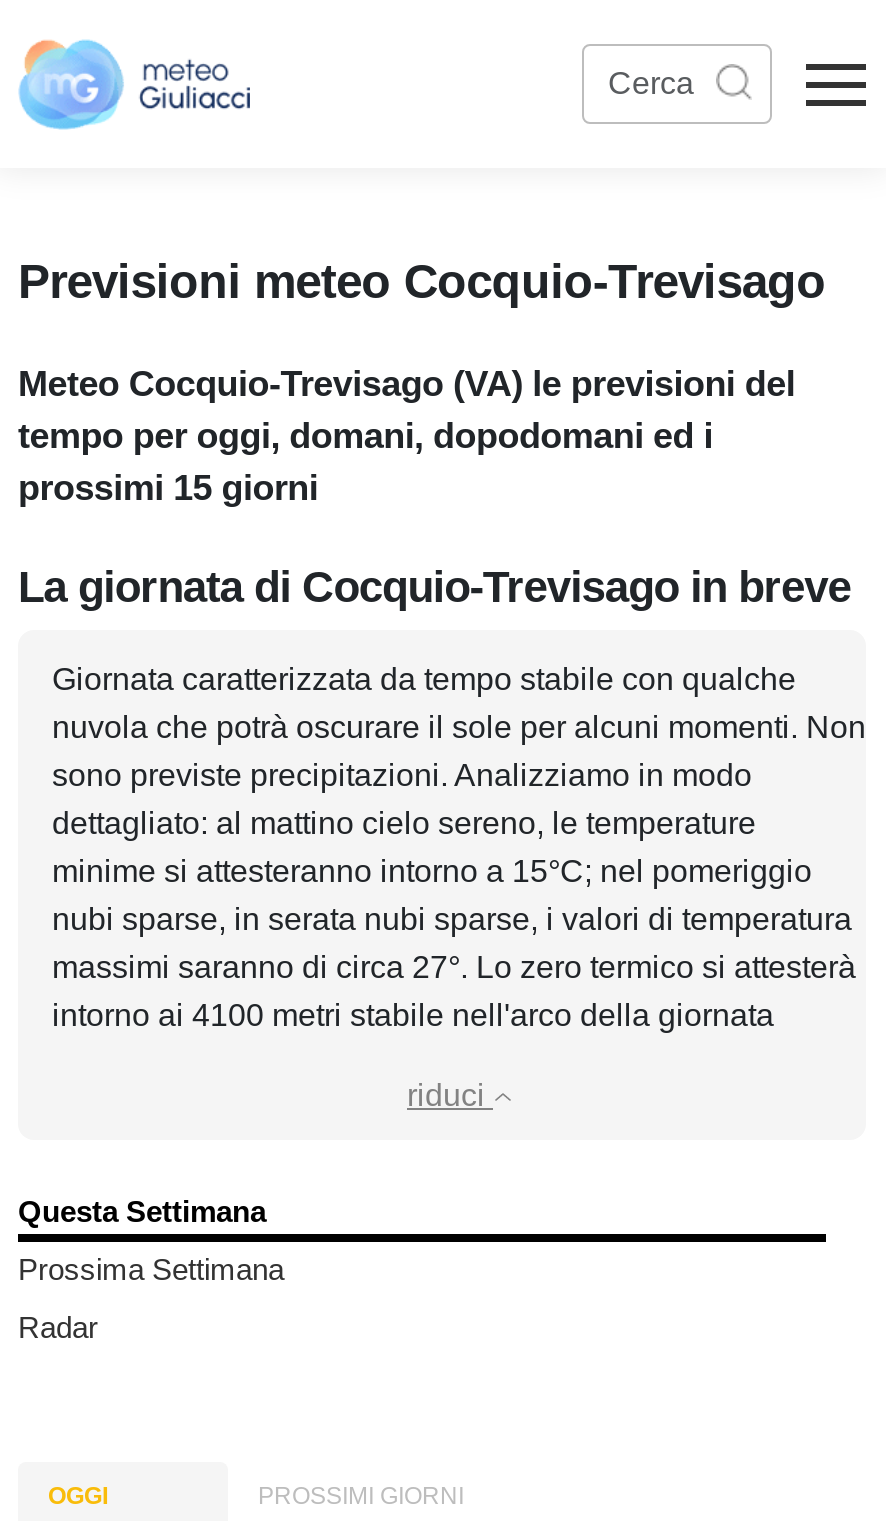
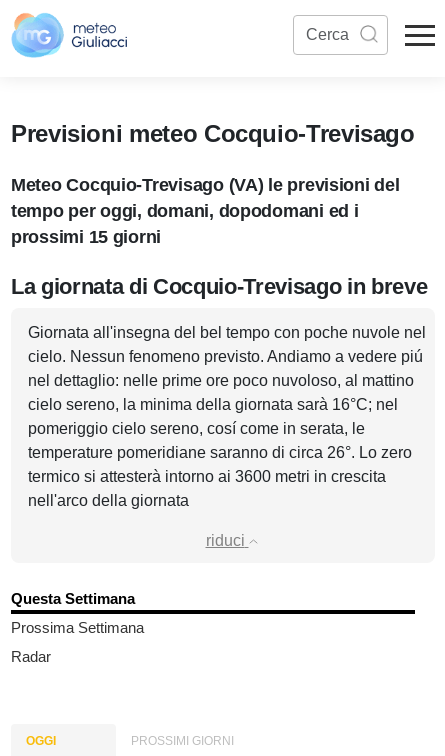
[52,662,866,1032] Giornata caratterizzata da tempo stabile con qualche | nuvola che potrà oscurare il sole per alcuni momenti. Non | sono previste precipitazioni. Analizziamo in modo | dettagliato: al mattino cielo sereno, le temperature | minime si attesteranno intorno a 15°C; nel pomeriggio | nubi sparse, in serata nubi sparse, i valori di temperatura | massimi saranno di circa 27°. Lo zero termico si attesterà | intorno ai 4100 metri stabile nell'arco della giornata -> [28,324,426,509] Giornata all'insegna del bel tempo con poche nuvole nel | cielo. Nessun fenomeno previsto. Andiamo a vedere piú | nel dettaglio: nelle prime ore poco nuvoloso, al mattino | cielo sereno, la minima della giornata sarà 16°C; nel | pomeriggio cielo sereno, cosí come in serata, le | temperature pomeridiane saranno di circa 26°. Lo zero | termico si attesterà intorno ai 3600 metri in crescita | nell'arco della giornata

